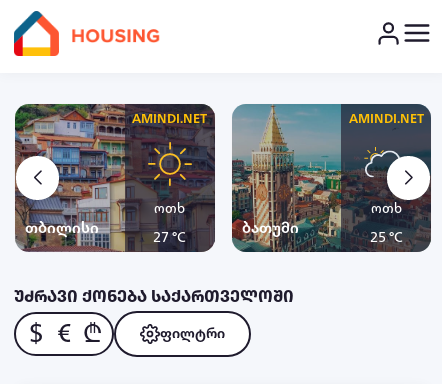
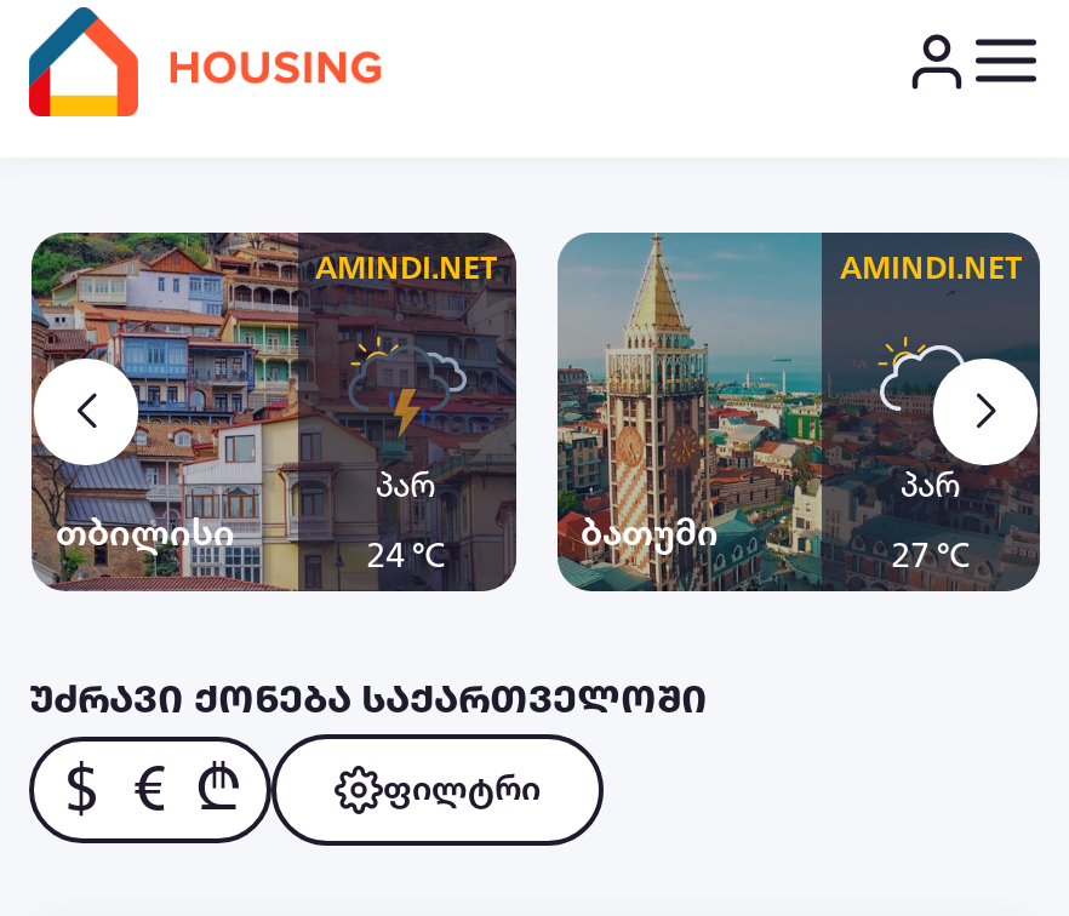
[148,142,194,216] [image] | ოთხ -> [349,327,468,505] [image] | პარ
[370,199,401,216] ოთხ -> [901,464,961,505] პარ
[153,228,186,245] 27 °C -> [366,534,446,576] 24 °C
[369,228,402,245] 25 °C -> [891,534,971,576] 27 °C

